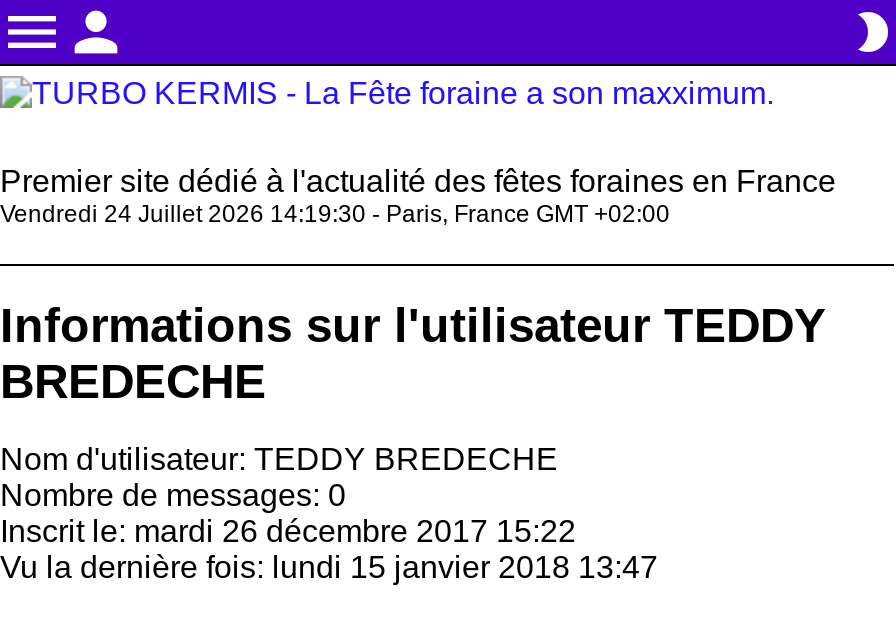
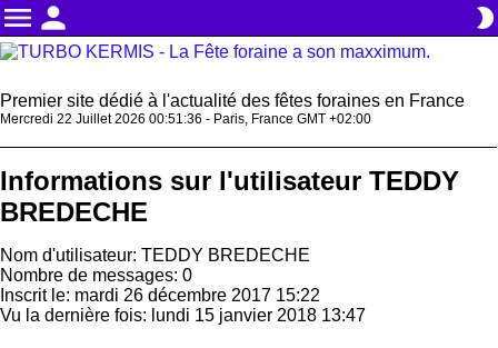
[0,199,670,227] Vendredi 24 Juillet 2026 14:19:30 - Paris, France GMT +02:00 -> [0,111,371,126] Mercredi 22 Juillet 2026 00:51:36 - Paris, France GMT +02:00

